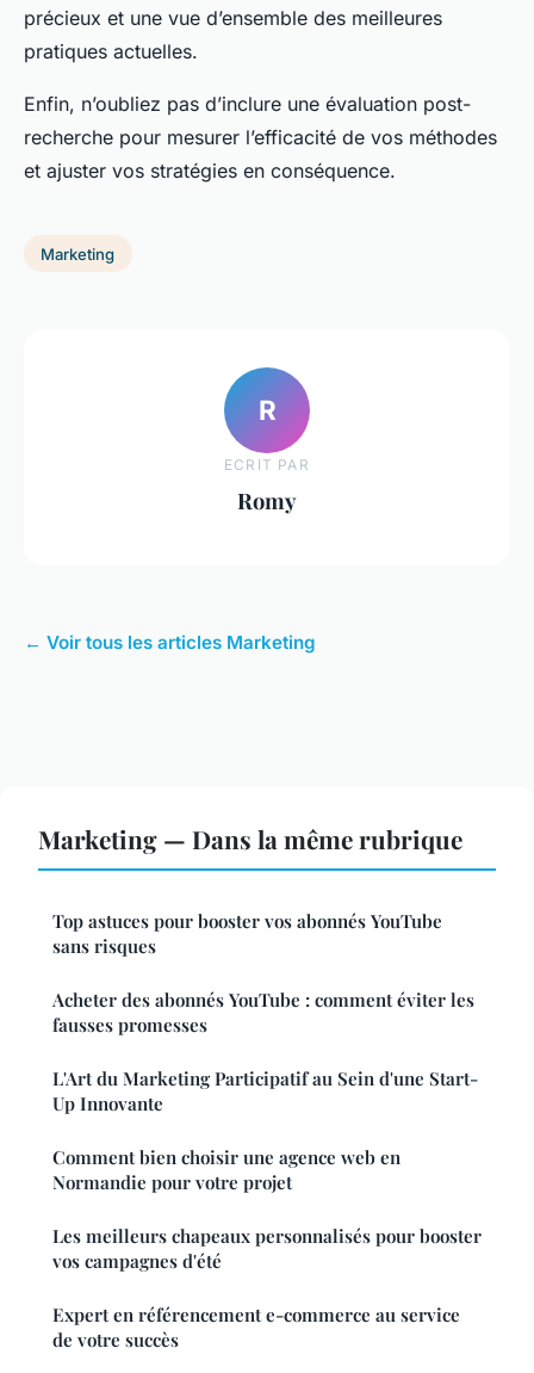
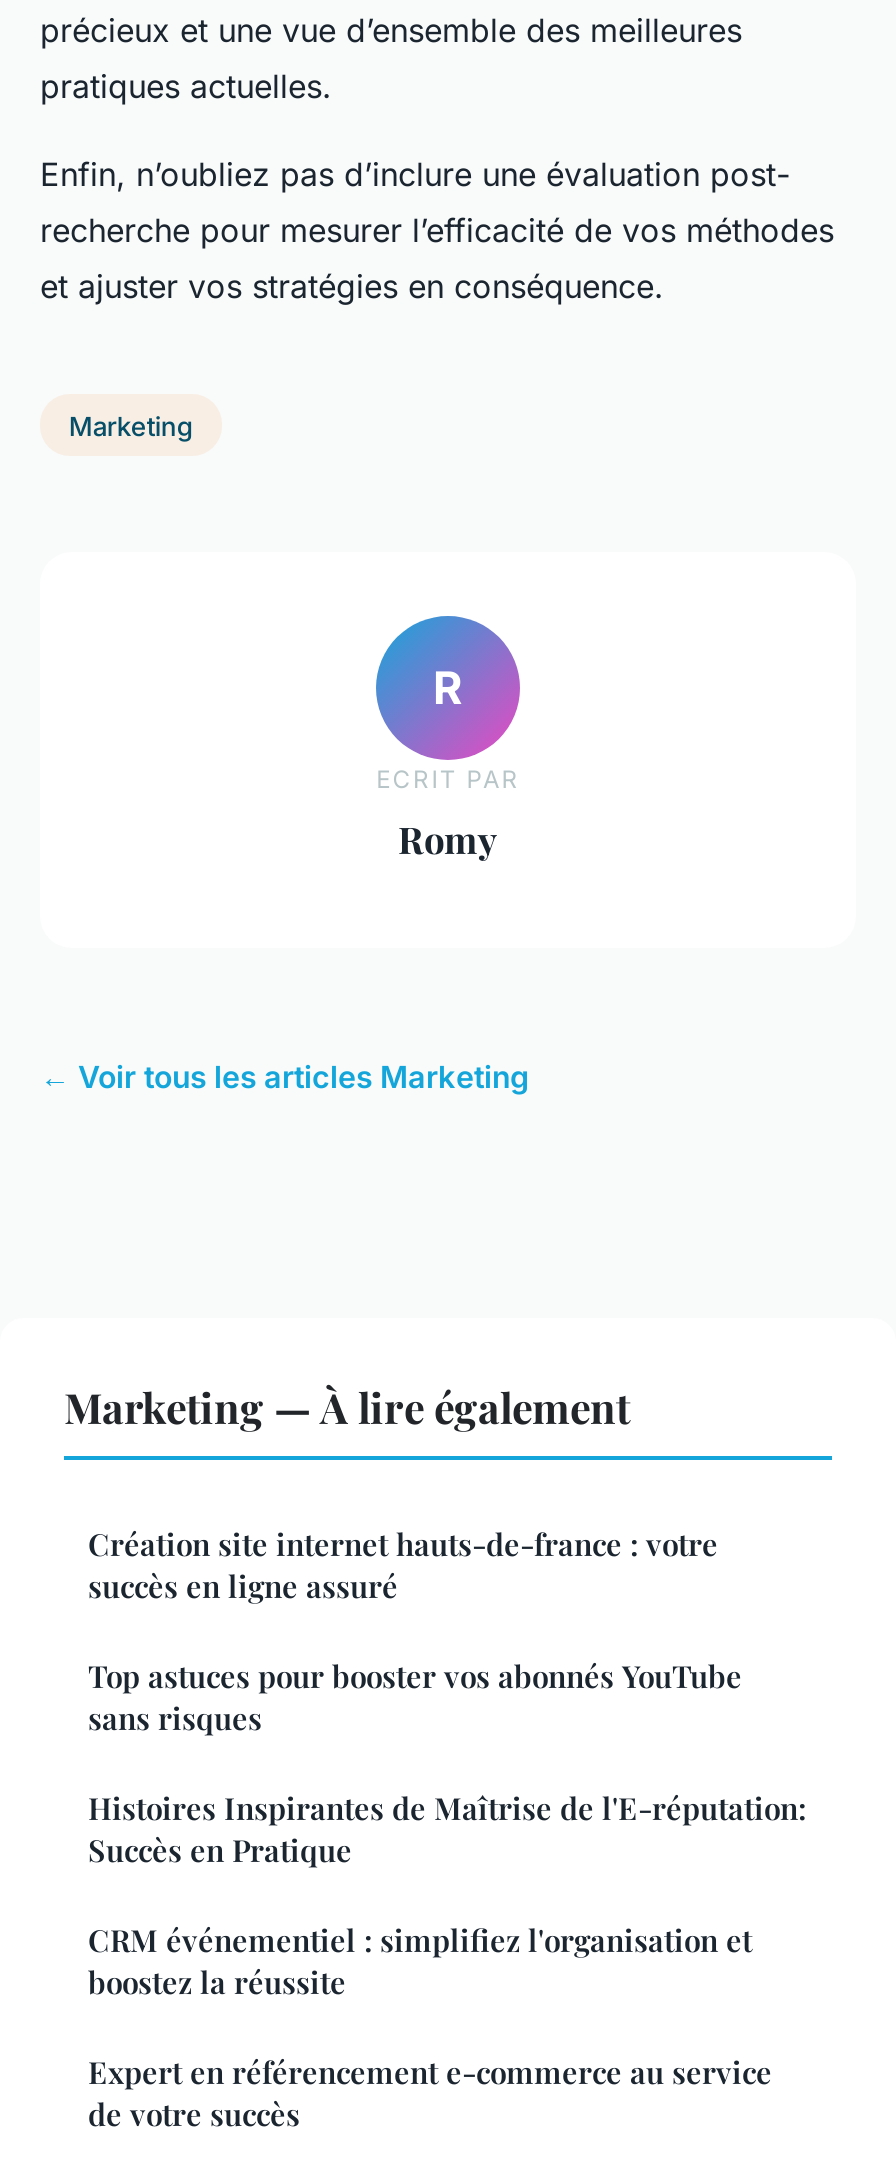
[38,822,462,855] Marketing — Dans la même rubrique -> [64,1378,718,1606] Marketing — À lire également | Création site internet hauts-de-france : votre | succès en ligne assuré
moved [52,909,442,958] -> [88,1656,742,1738]: Top astuces pour booster vos abonnés YouTube | sans risques
[52,987,482,1273] Acheter des abonnés YouTube : comment éviter les | fausses promesses | L'Art du Marketing Participatif au Sein d'une Start- | Up Innovante | Comment bien choisir une agence web en | Normandie pour votre projet | Les meilleurs chapeaux personnalisés pour booster | vos campagnes d'été -> [88,1788,806,2002] Histoires Inspirantes de Maîtrise de l'E-réputation: | Succès en Pratique | CRM événementiel : simplifiez l'organisation et | boostez la réussite

